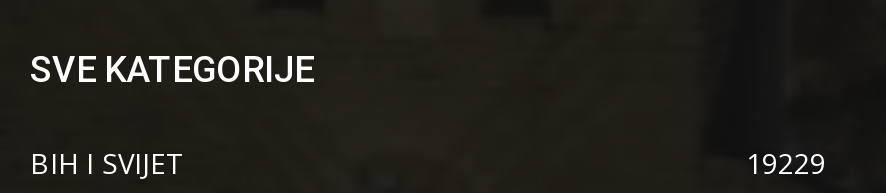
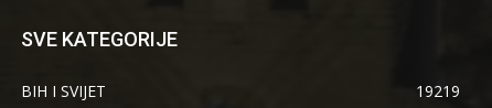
[746,143,826,181] 19229 -> [416,80,460,101] 19219

